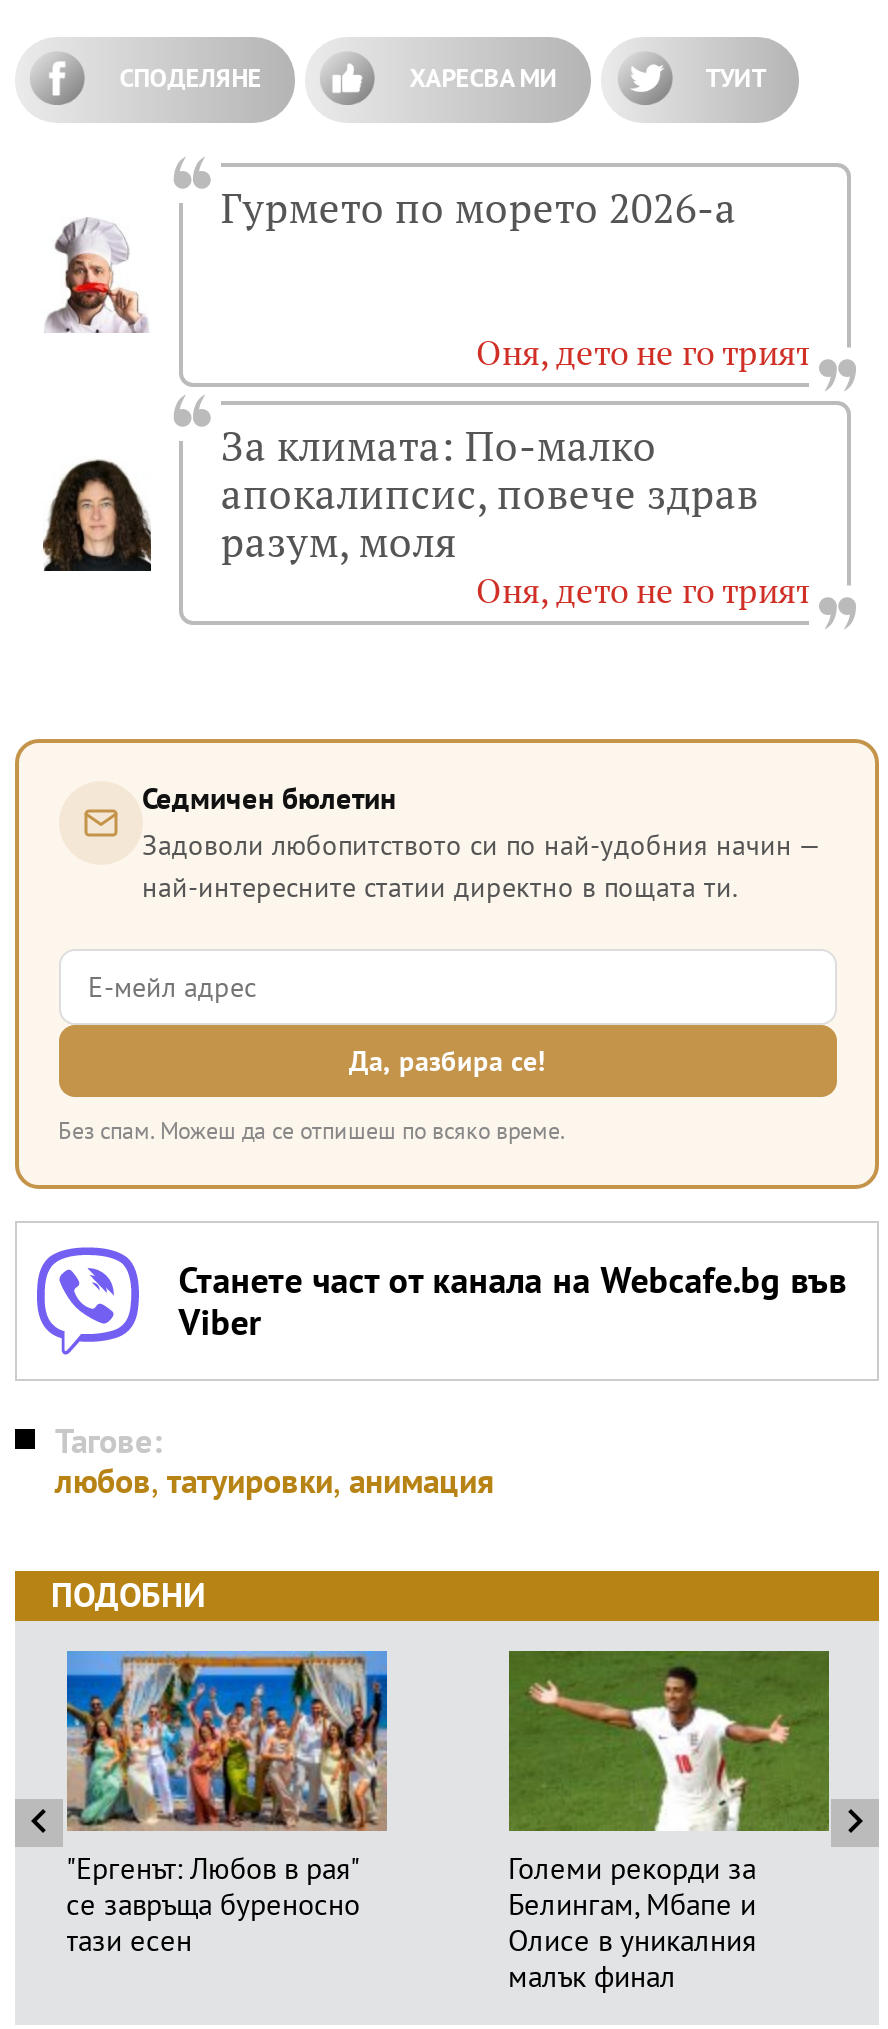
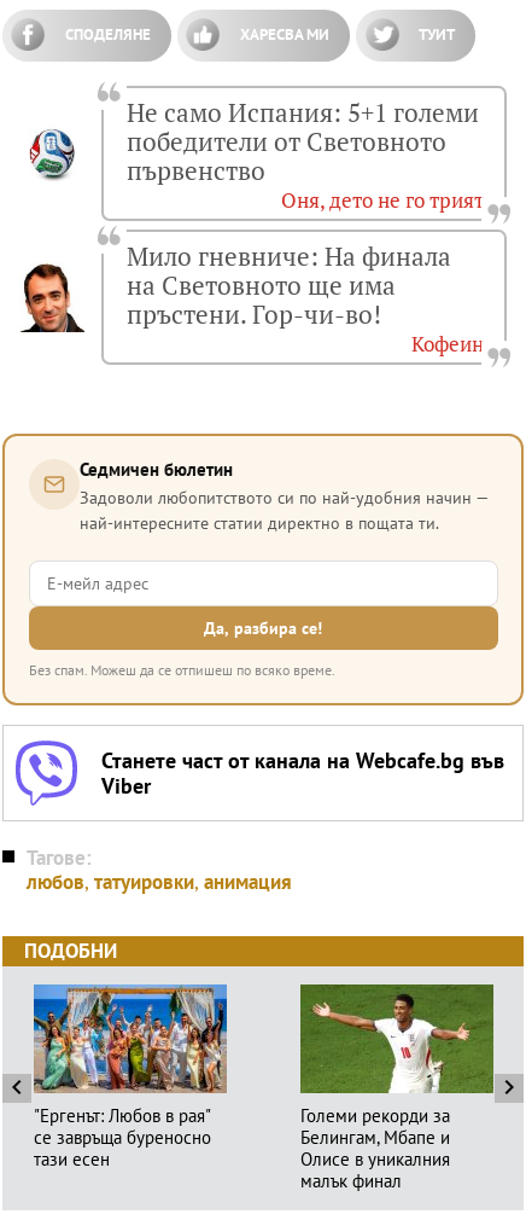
[45,181,737,335] [image] | Гурмето по морето 2026-а -> [22,97,479,187] [image] | Не само Испания: 5+1 големи | победители от Световното | първенство
[41,419,812,613] [image] | За климата: По-малко | апокалипсис, повече здрав | разум, моля | Оня, дето не го трият -> [19,241,483,357] [image] | Мило гневниче: На финала | на Световното ще има | пръстени. Гор-чи-во! | Кофеин

